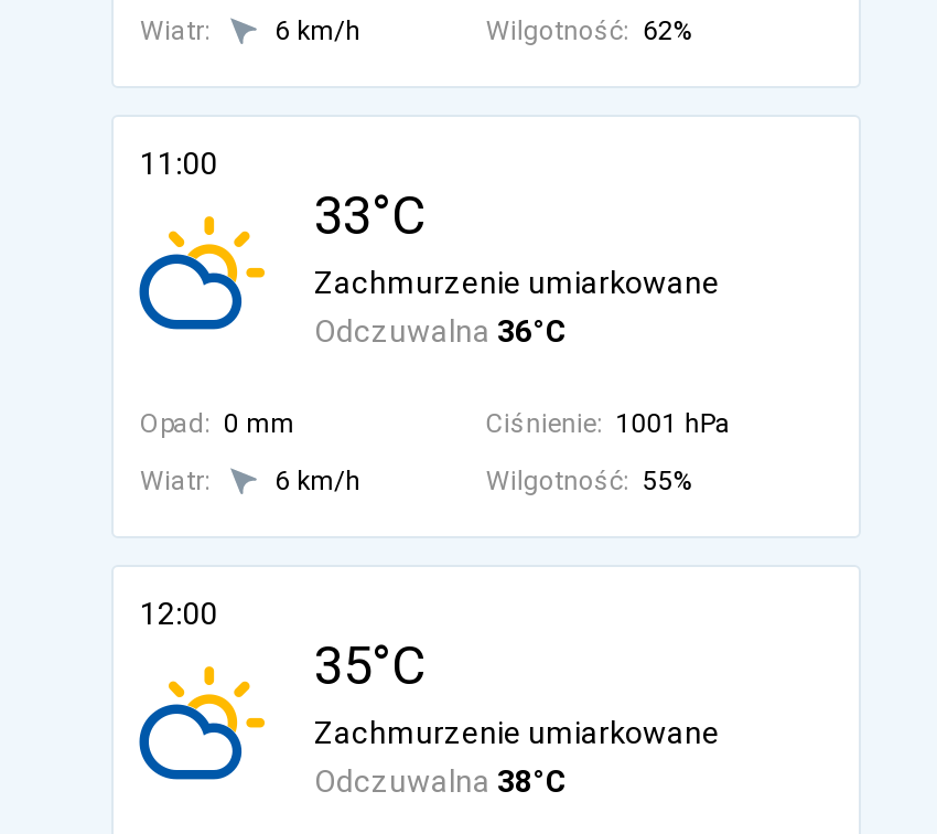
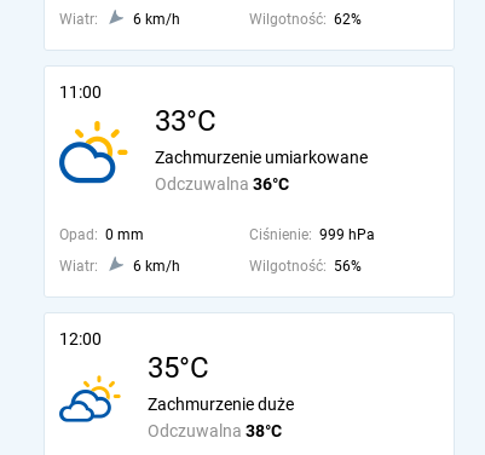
[486,408,731,439] Ciśnienie: 1001 hPa -> [249,226,375,243] Ciśnienie: 999 hPa
[486,466,693,496] Wilgotność: 55% -> [249,258,362,275] Wilgotność: 56%
[138,664,720,783] [image] | Zachmurzenie umiarkowane -> [59,368,294,431] [image] | Zachmurzenie duże

